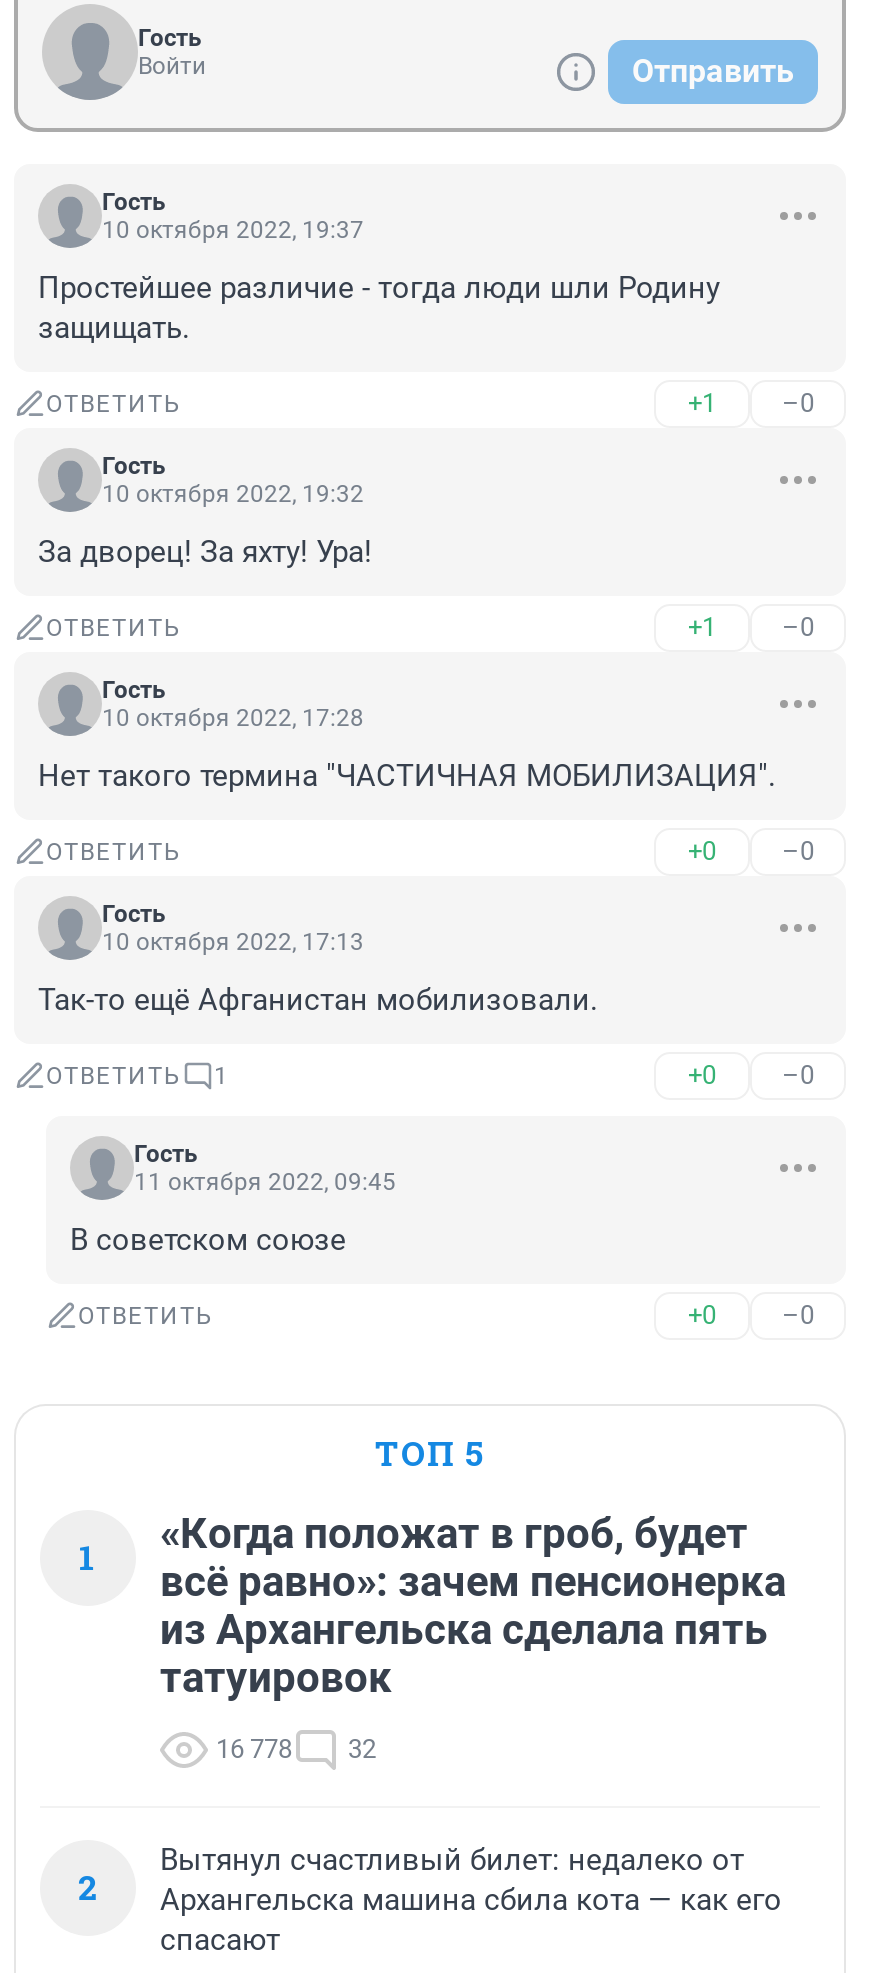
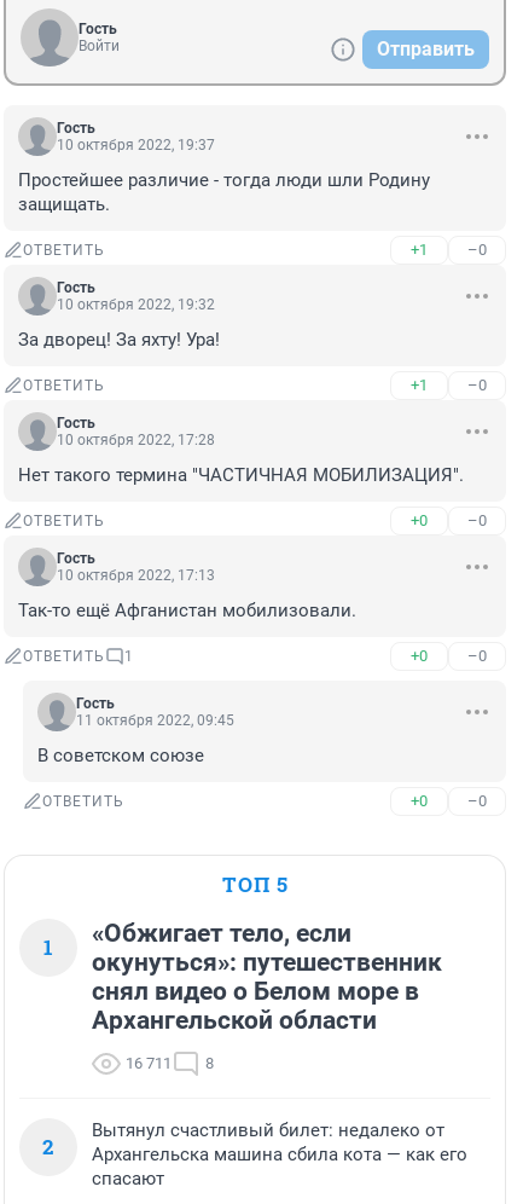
[160,1510,786,1702] «Когда положат в гроб, будет | всё равно»: зачем пенсионерка | из Архангельска сделала пять | татуировок -> [92,919,442,1035] «Обжигает тело, если | окунуться»: путешественник | снял видео о Белом море в | Архангельской области
[216,1734,376,1764] 16 778 | 32 -> [126,1054,214,1072] 16 711 | 8

